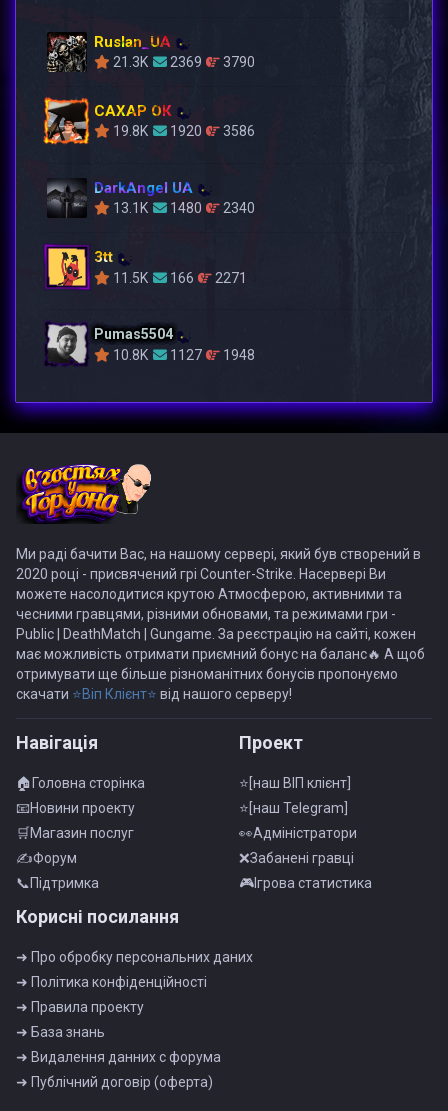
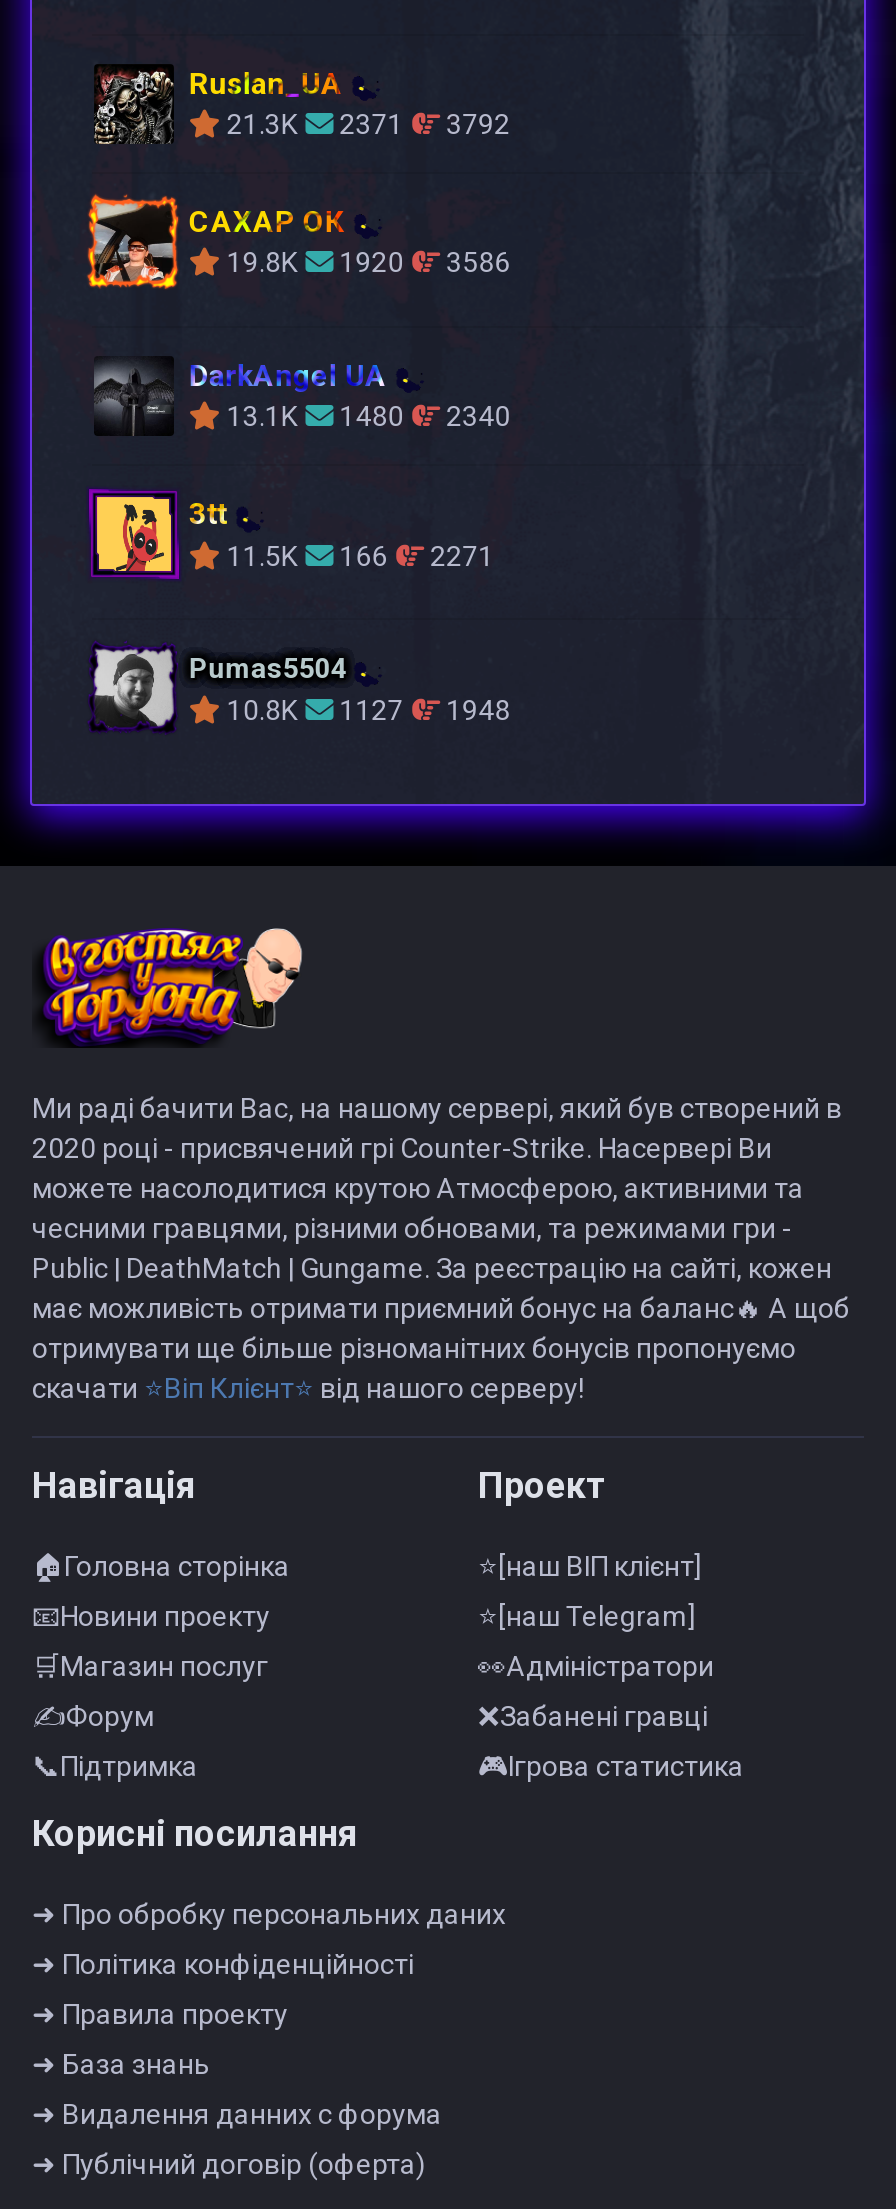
[167,54,202,70] 2369 -> [334,108,404,140] 2371
[220,54,255,70] 3790 -> [440,108,510,140] 3792

